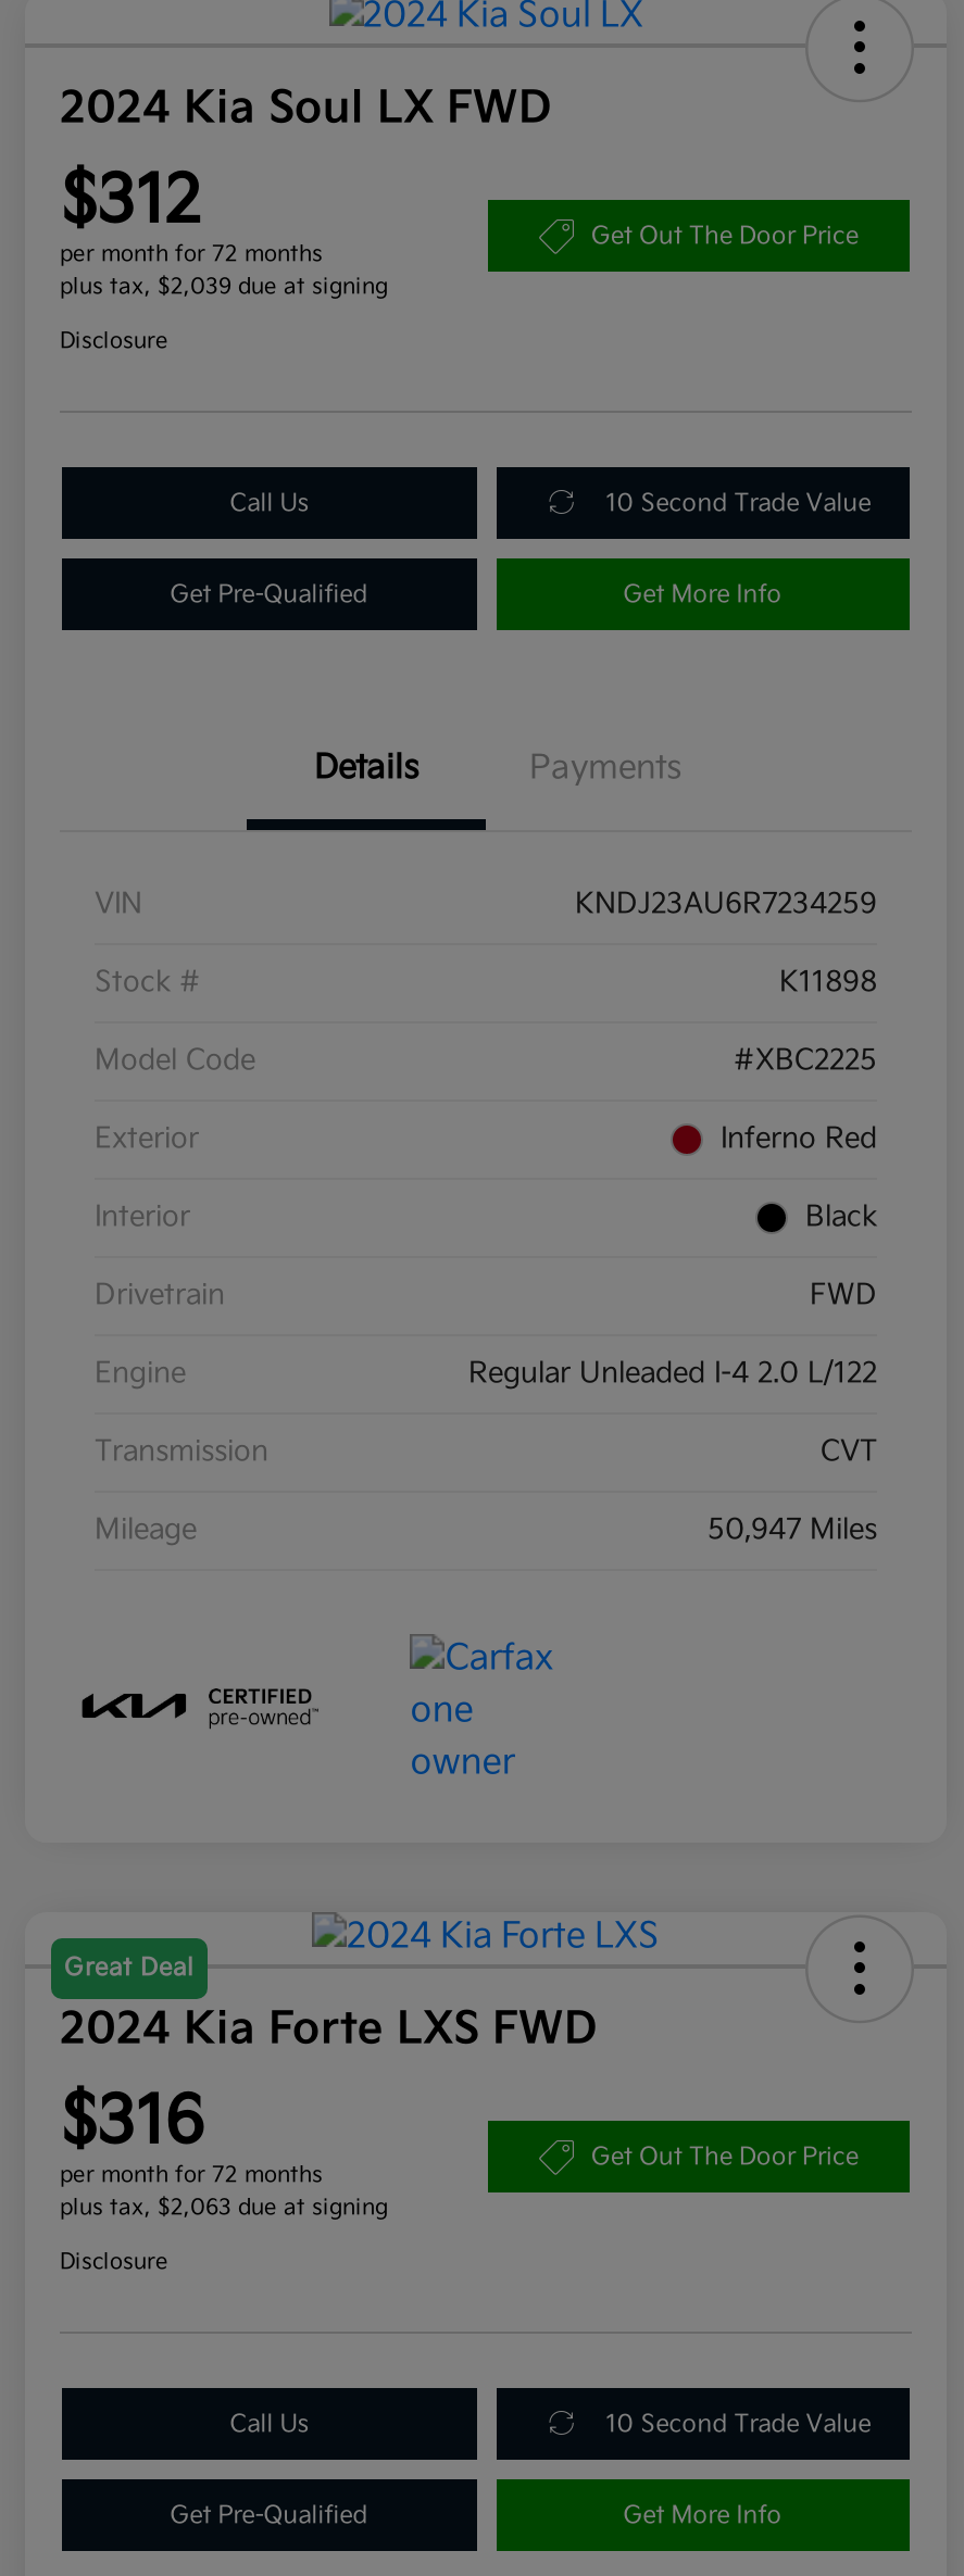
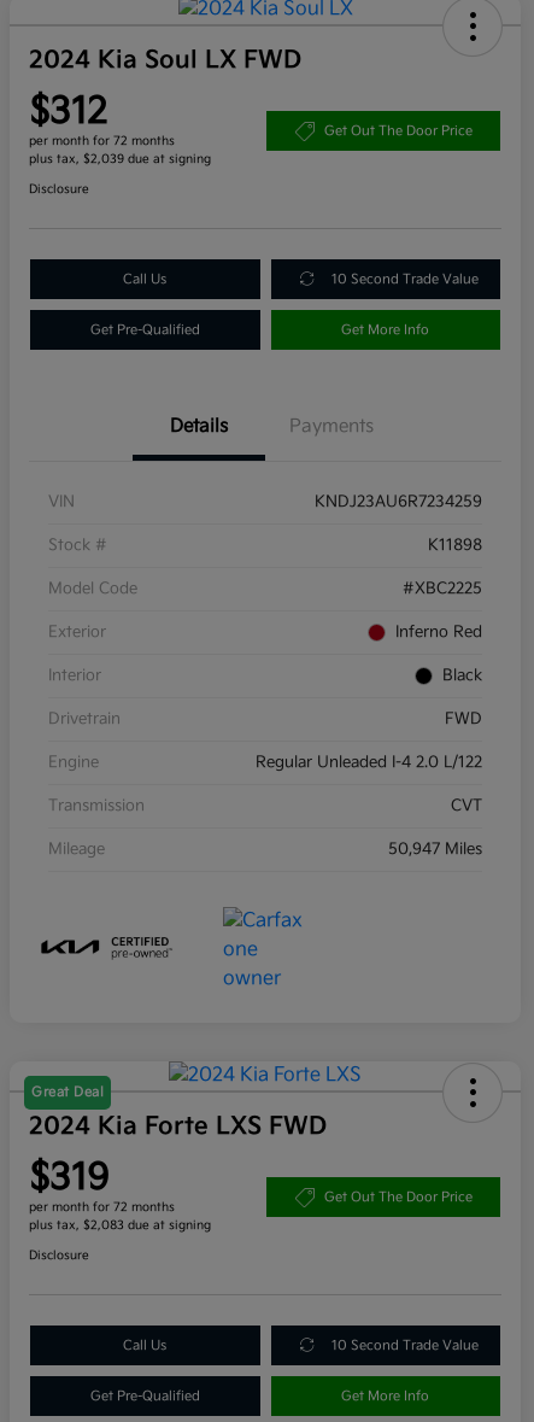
[60,2083,205,2162] $316 -> [29,1156,110,1200] $319
[60,2194,388,2220] plus tax, $2,063 due at signing -> [29,1218,211,1232] plus tax, $2,083 due at signing

